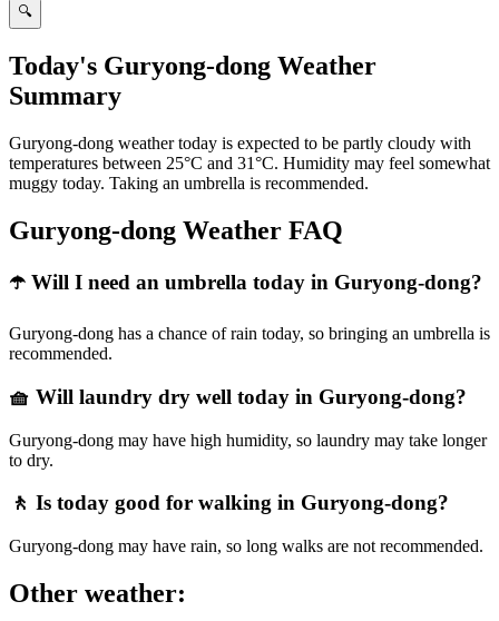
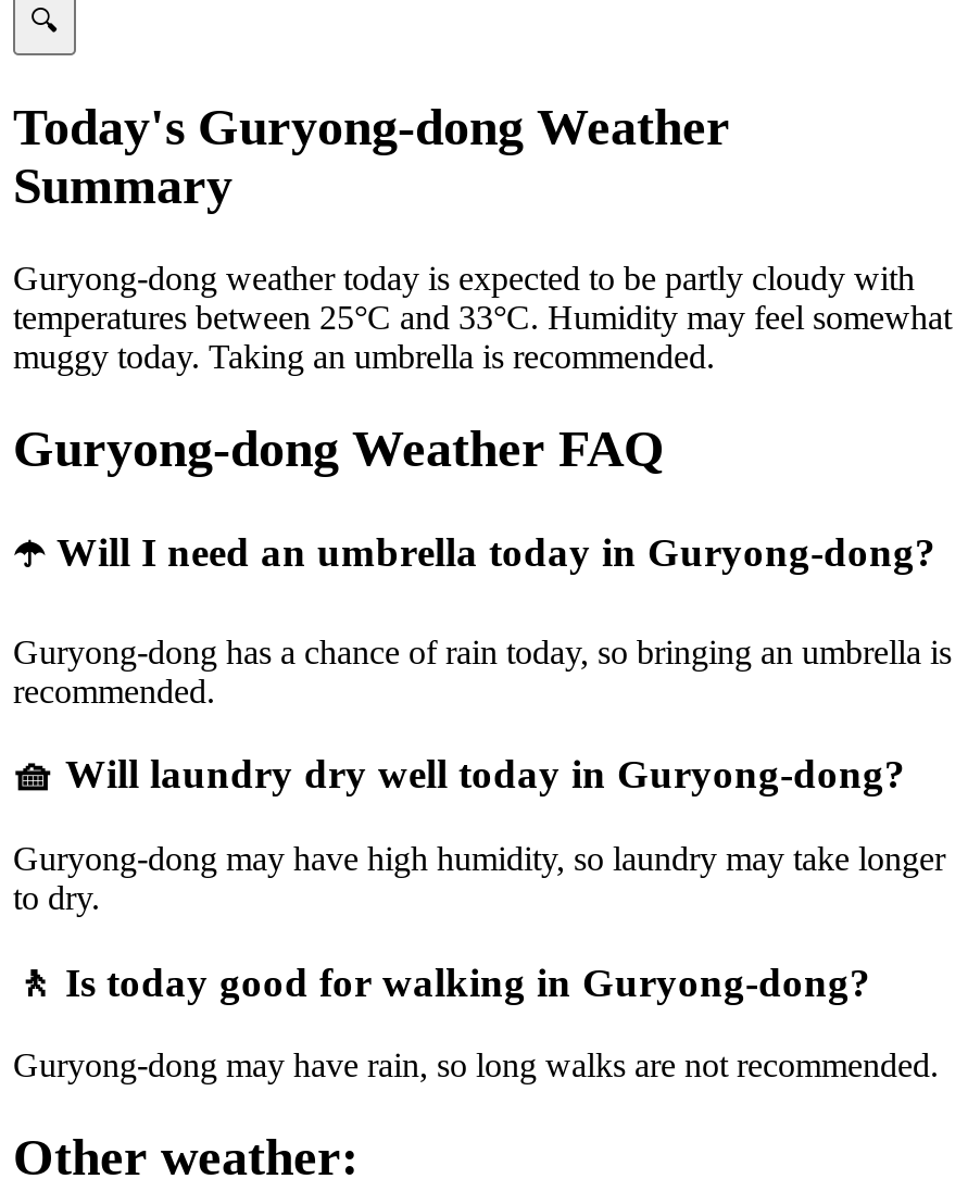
[9,153,490,172] temperatures between 25°C and 31°C. Humidity may feel somewhat -> [13,299,952,336] temperatures between 25°C and 33°C. Humidity may feel somewhat

